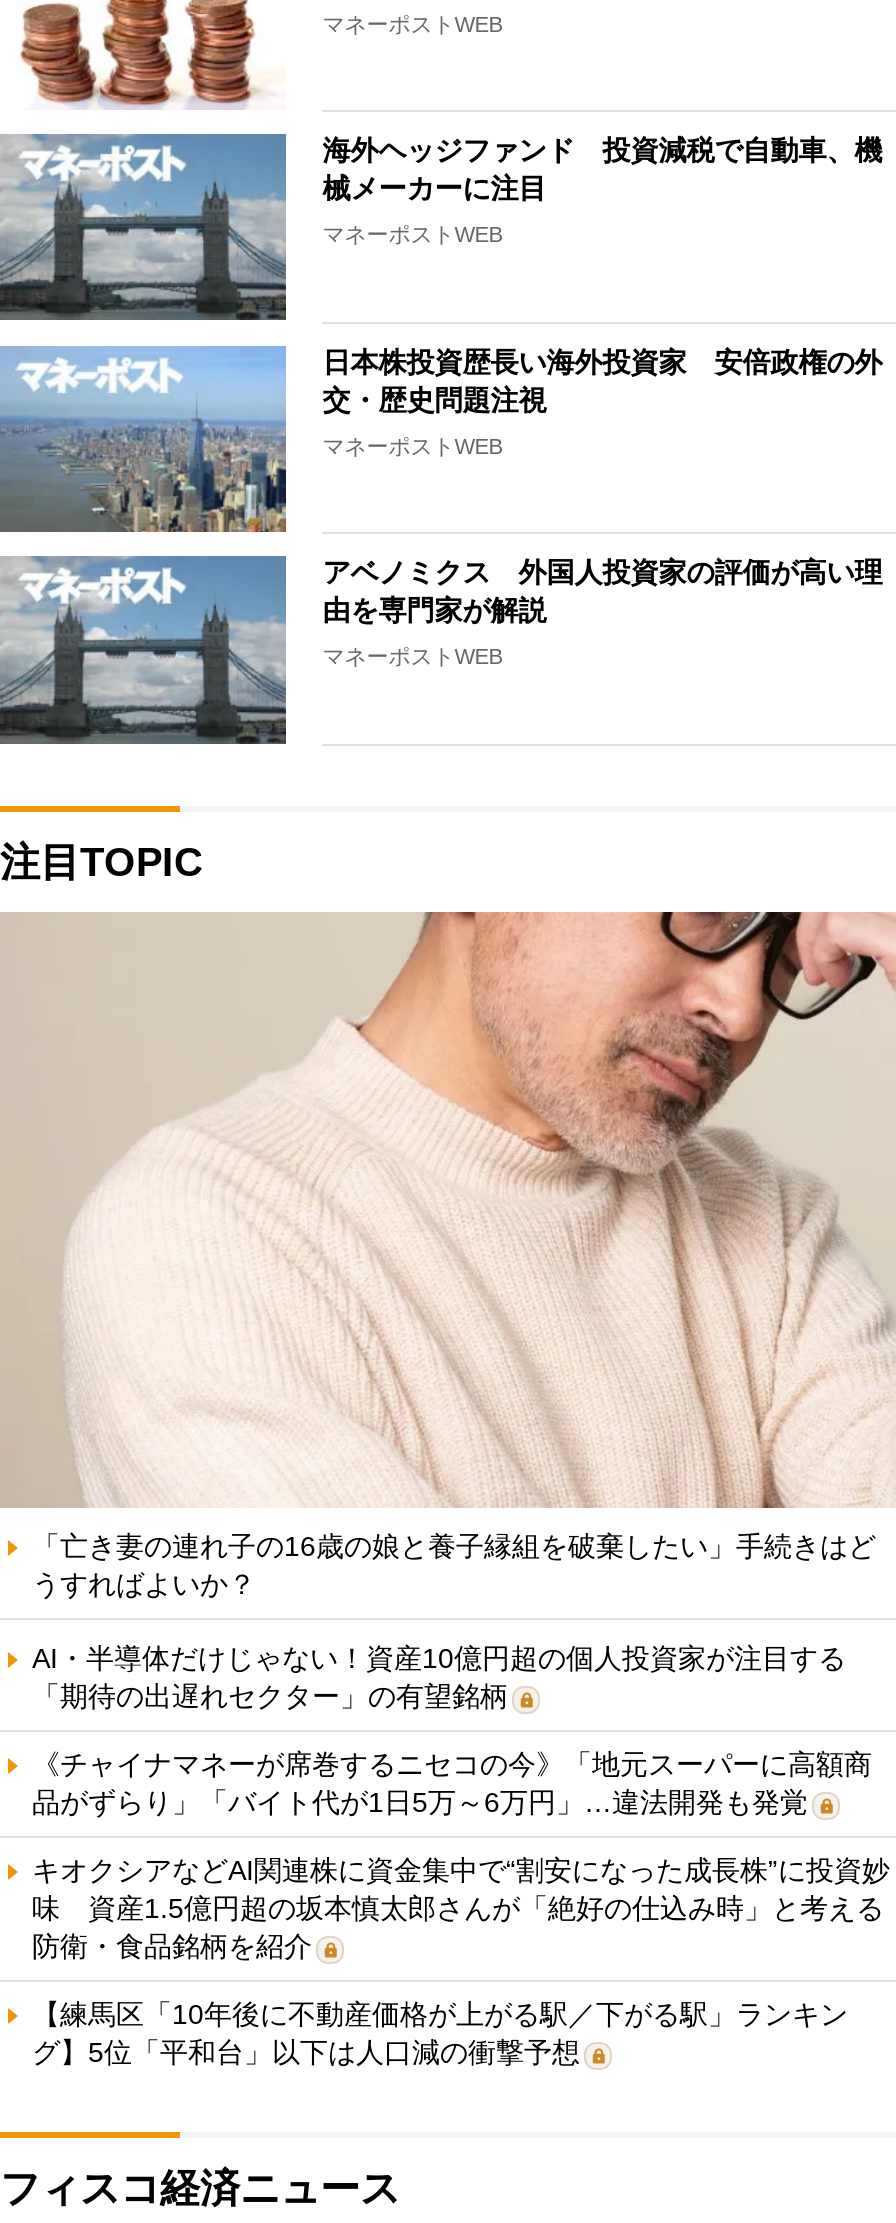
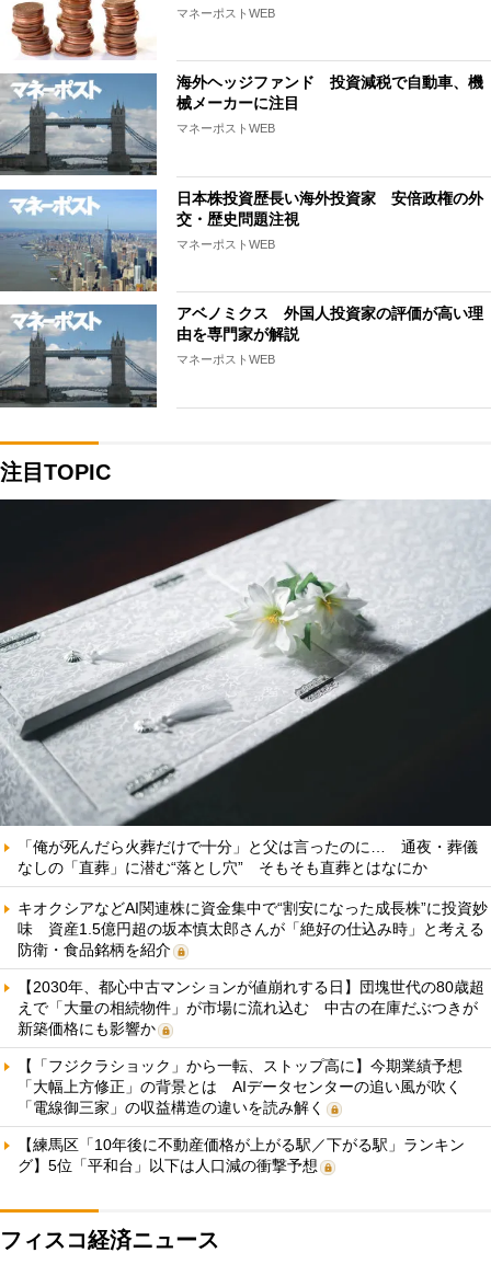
[6,910,890,1818] [image] | 「亡き妻の連れ子の16歳の娘と養子縁組を破棄したい」手続きはど | うすればよいか？ | AI・半導体だけじゃない！資産10億円超の個人投資家が注目する | 「期待の出遅れセクター」の有望銘柄 | 《チャイナマネーが席巻するニセコの今》「地元スーパーに高額商 | 品がずらり」「バイト代が1日5万～6万円」…違法開発も発覚 -> [3,498,488,876] [image] | 「俺が死んだら火葬だけで十分」と父は言ったのに… 通夜・葬儀 | なしの「直葬」に潜む“落とし穴” そもそも直葬とはなにか
moved [32,1854,890,1962] -> [18,899,488,959]: キオクシアなどAI関連株に資金集中で“割安になった成長株”に投資妙 | 味 資産1.5億円超の坂本慎太郎さんが「絶好の仕込み時」と考える | 防衛・食品銘柄を紹介
none -> [18,978,484,1116] 【2030年、都心中古マンションが値崩れする日】団塊世代の80歳超 | えで「大量の相続物件」が市場に流れ込む 中古の在庫だぶつきが | 新築価格にも影響か | 【「フジクラショック」から一転、ストップ高に】今期業績予想 | 「大幅上方修正」の背景とは AIデータセンターの追い風が吹く | 「電線御三家」の収益構造の違いを読み解く

